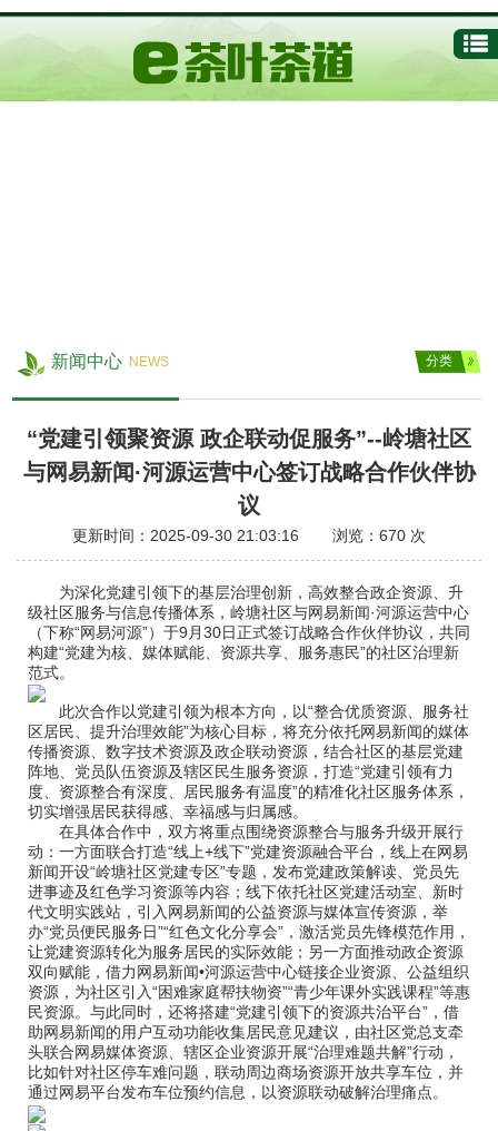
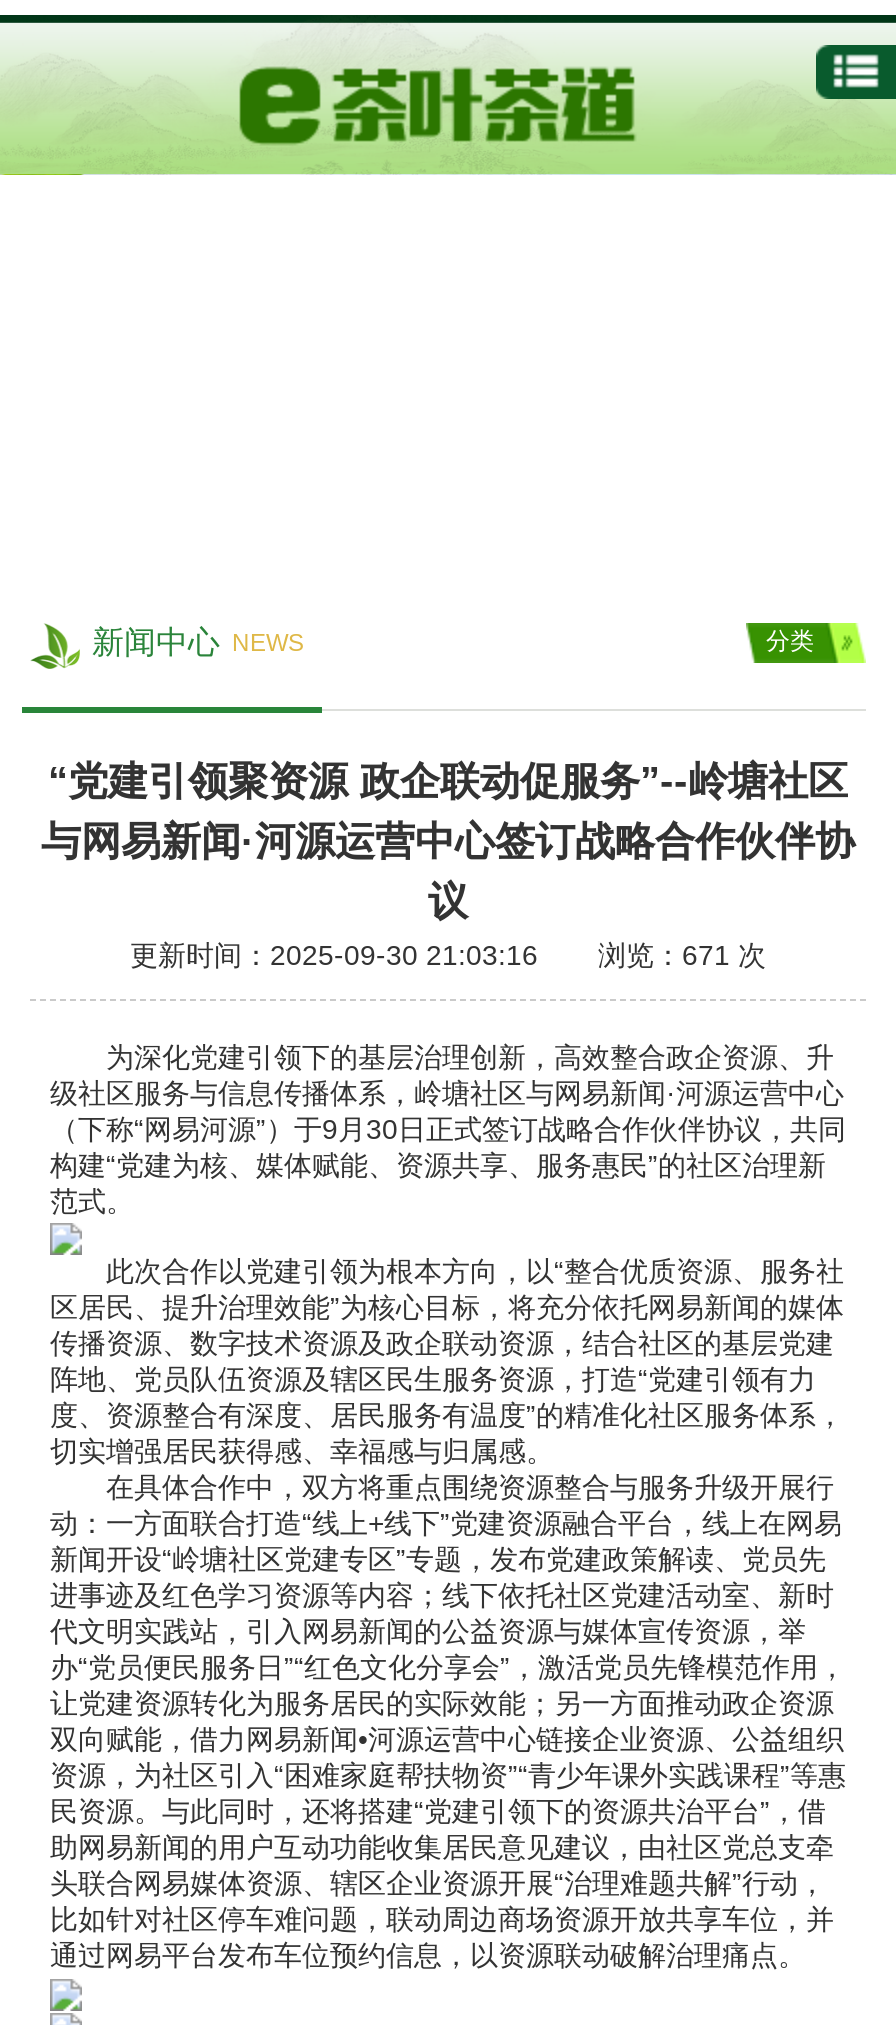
[72,527,426,544] 更新时间：2025-09-30 21:03:16 浏览：670 次 -> [130,939,766,971] 更新时间：2025-09-30 21:03:16 浏览：671 次

